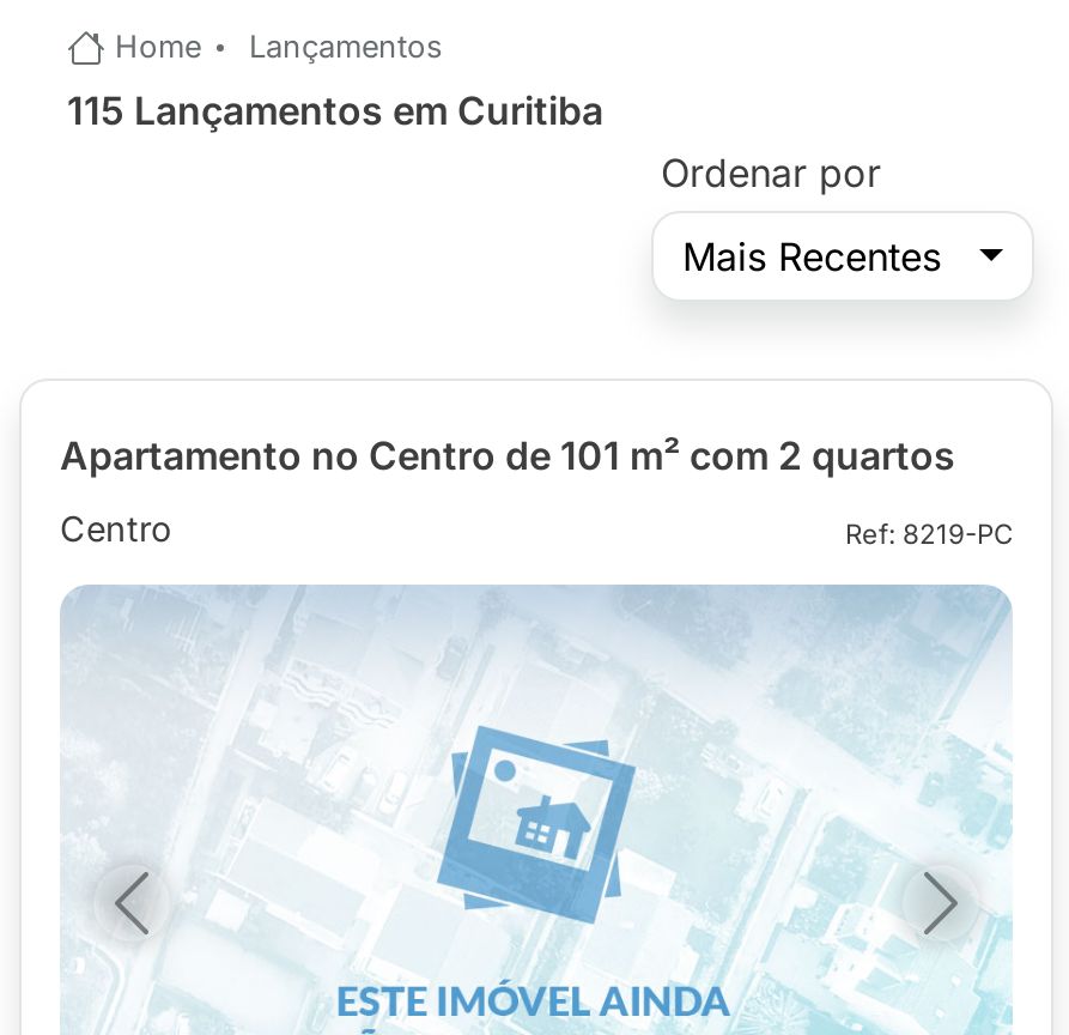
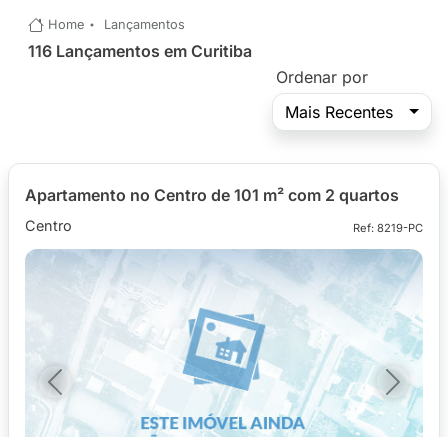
[67,86,603,134] 115 Lançamentos em Curitiba -> [28,41,252,61] 116 Lançamentos em Curitiba

